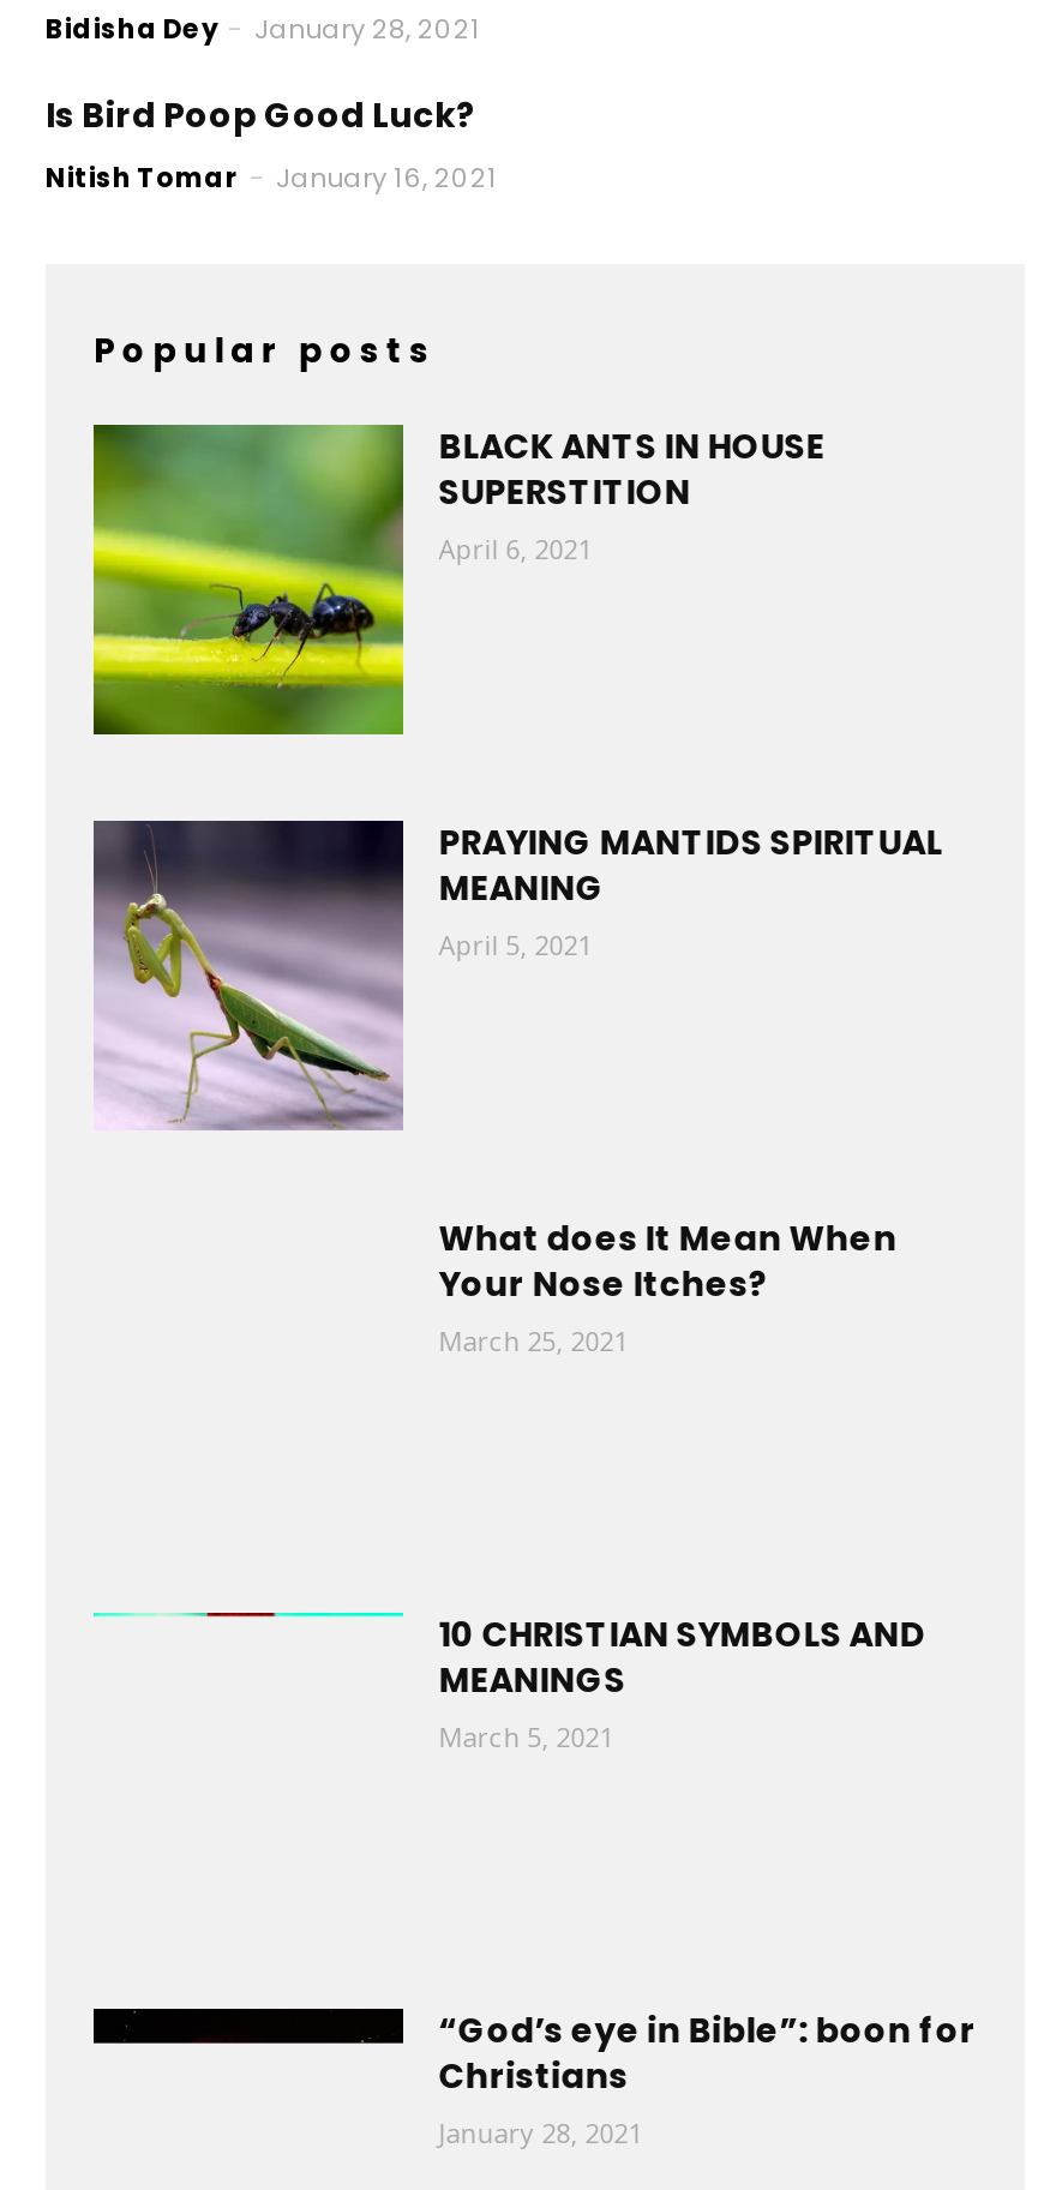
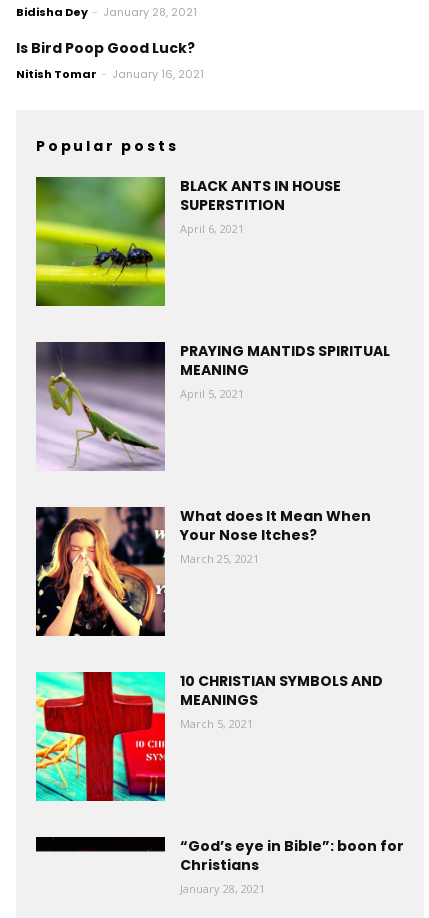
none -> [35,506,166,637] [image]
none -> [35,672,166,802] [image]

